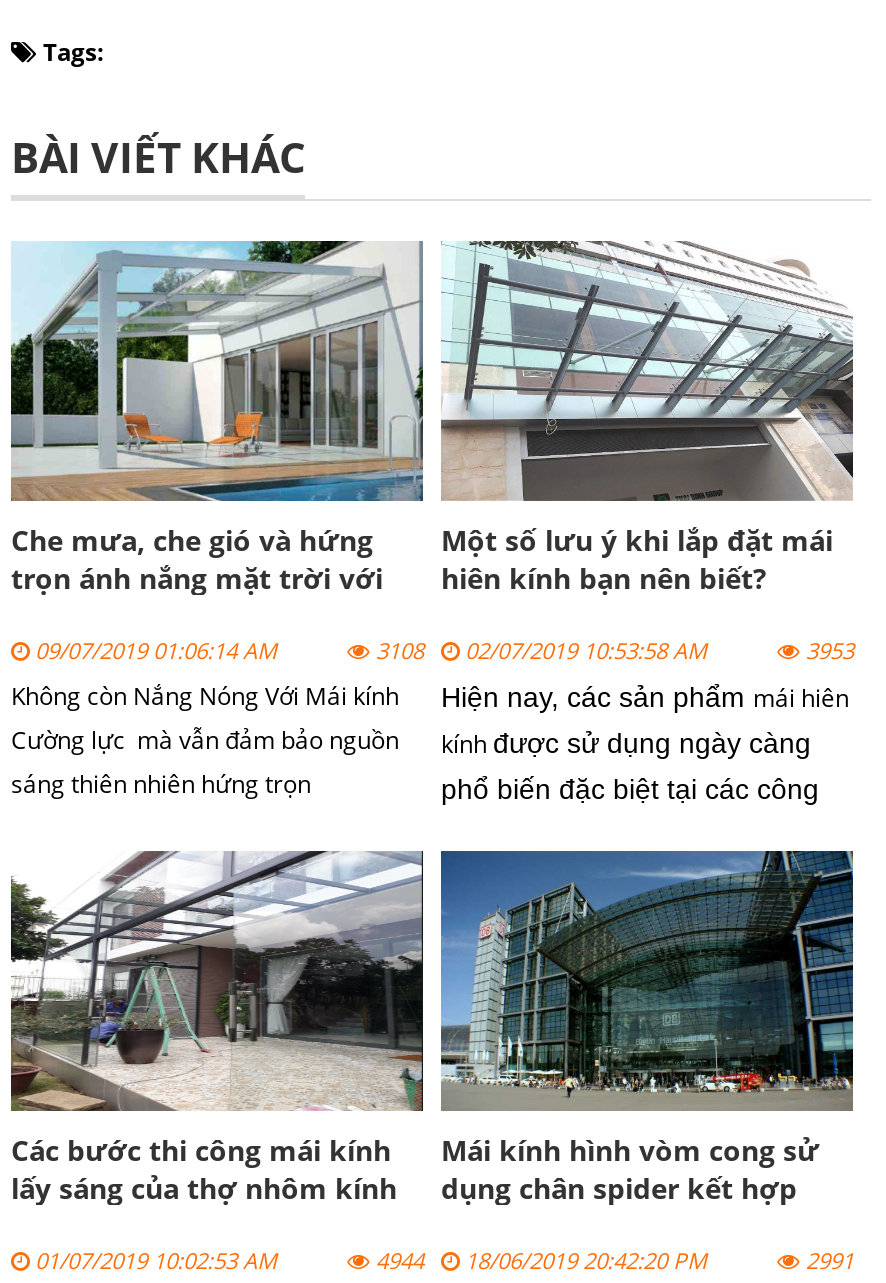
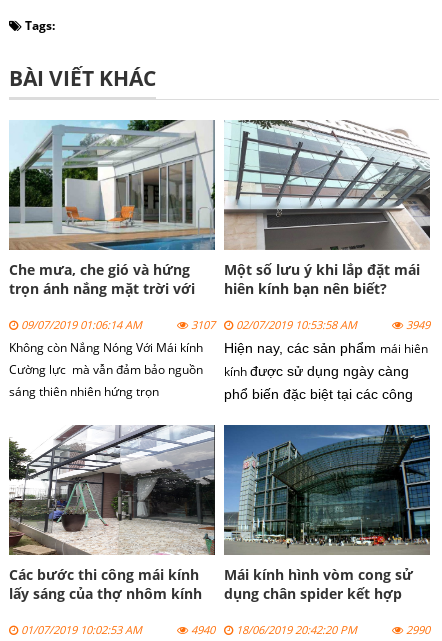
[370,635,707,665] 3108 02/07/2019 10:53:58 AM -> [188,317,357,332] 3107 02/07/2019 10:53:58 AM
[800,635,854,665] 3953 -> [403,317,430,332] 3949
[370,1245,707,1275] 4944 18/06/2019 20:42:20 PM -> [188,622,357,637] 4940 18/06/2019 20:42:20 PM
[800,1245,854,1275] 2991 -> [403,622,430,637] 2990

